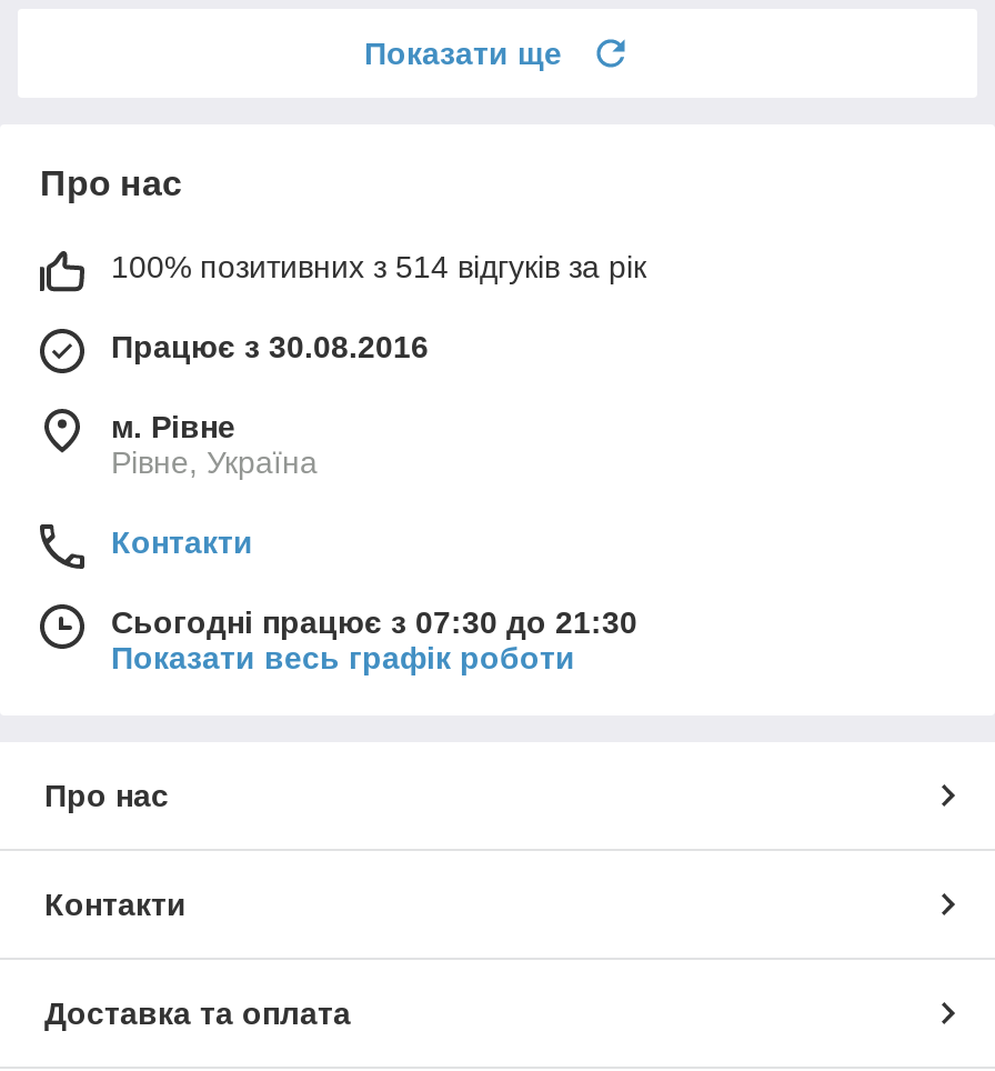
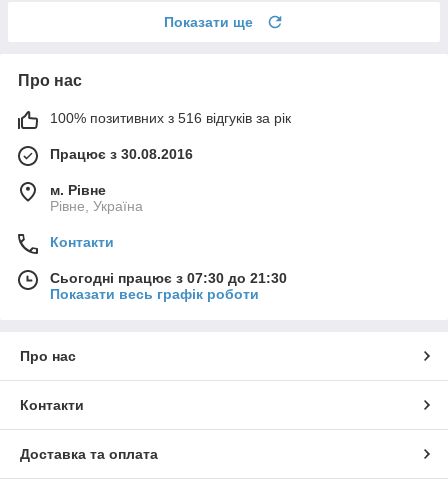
[111,250,646,286] 100% позитивних з 514 відгуків за рік -> [50,110,291,126] 100% позитивних з 516 відгуків за рік

